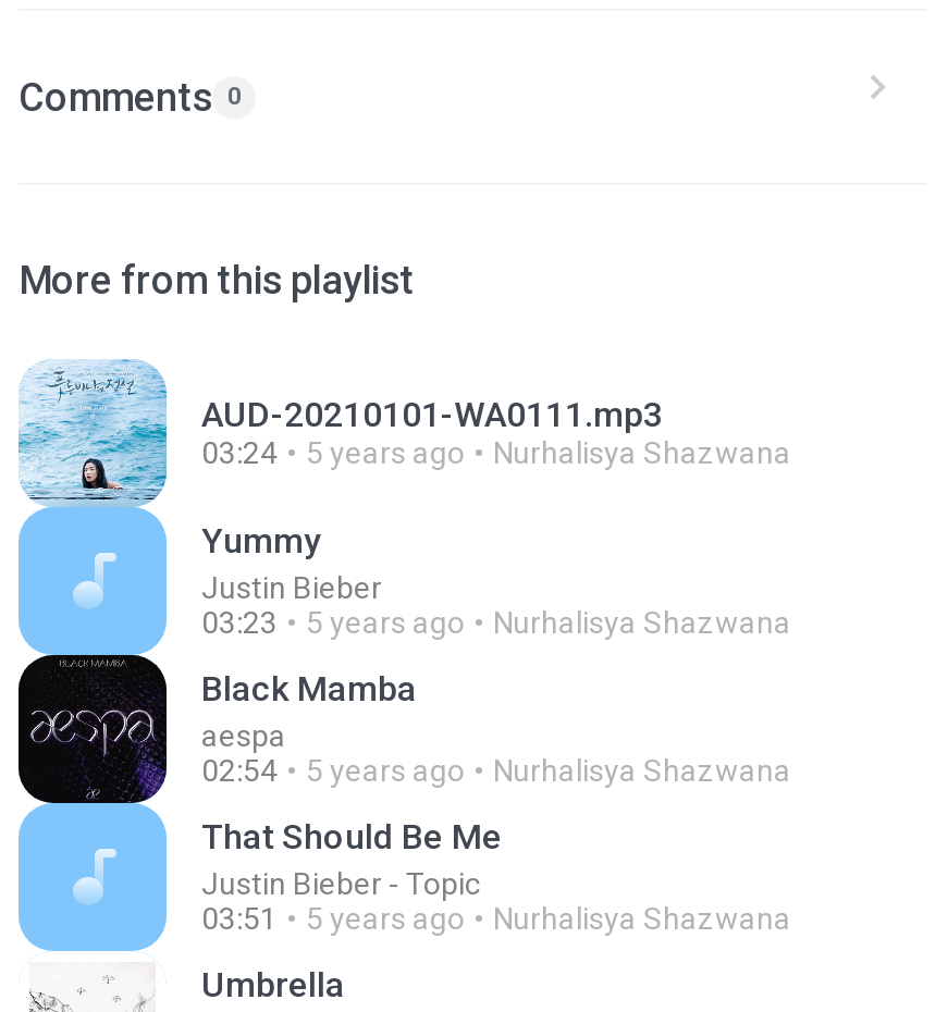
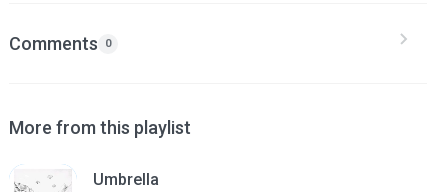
[16,357,791,953] [image] | AUD-20210101-WA0111.mp3 | 03:24 | 5 years ago | Nurhalisya Shazwana | Yummy | Justin Bieber | 03:23 | 5 years ago | Nurhalisya Shazwana | Black Mamba | aespa | 02:54 | 5 years ago | Nurhalisya Shazwana | That Should Be Me | Justin Bieber - Topic | 03:51 | 5 years ago | Nurhalisya Shazwana -> none

